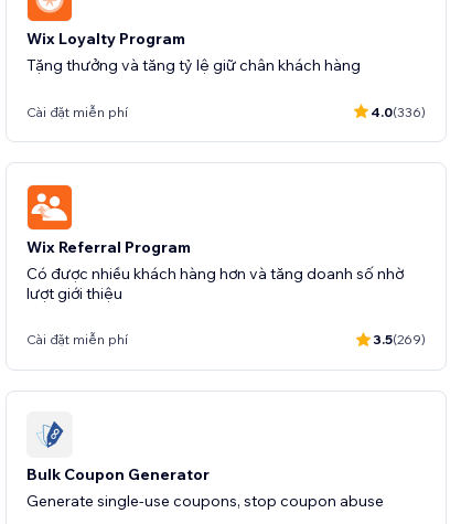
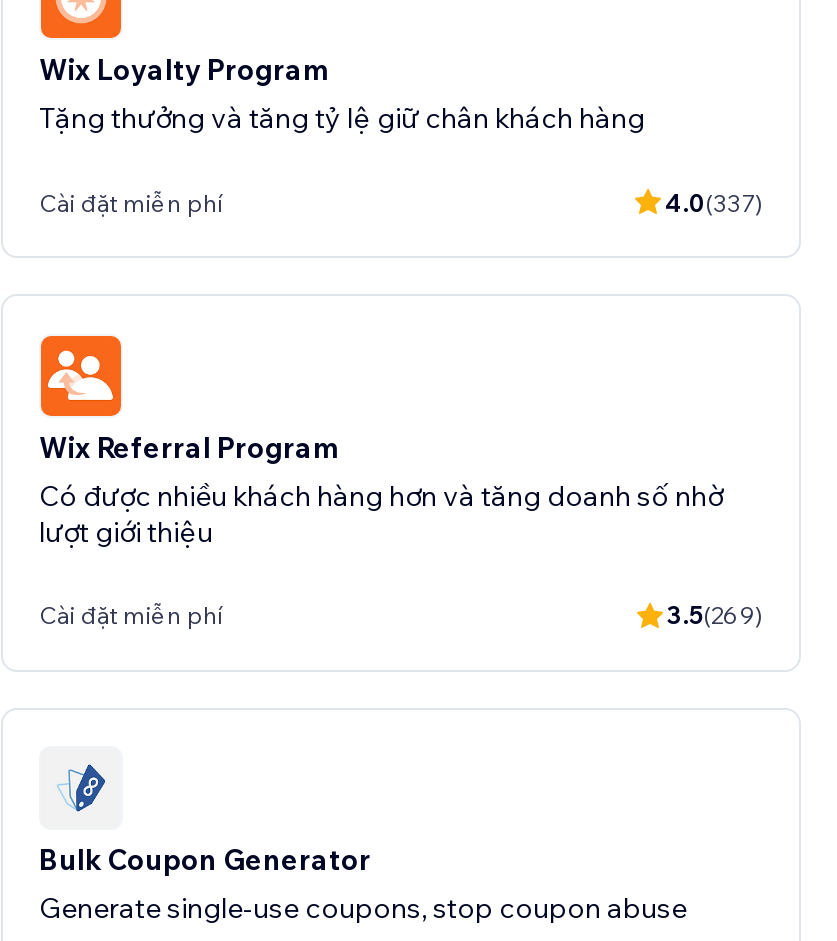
[371,103,426,120] 4.0(336) -> [665,187,763,217] 4.0(337)

